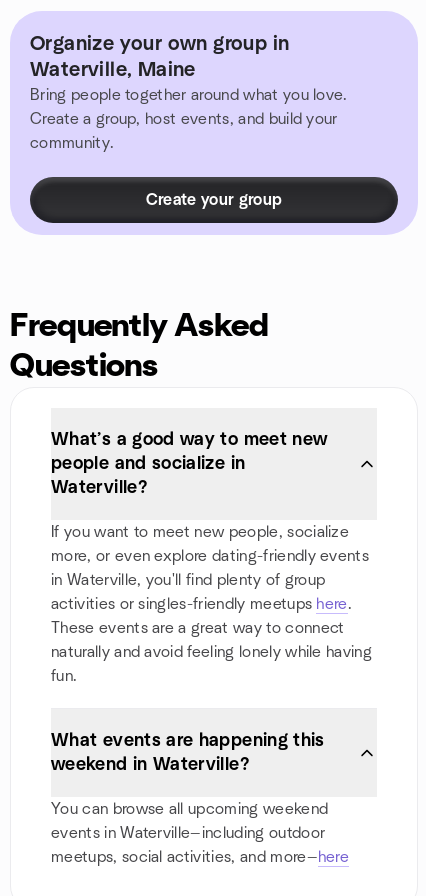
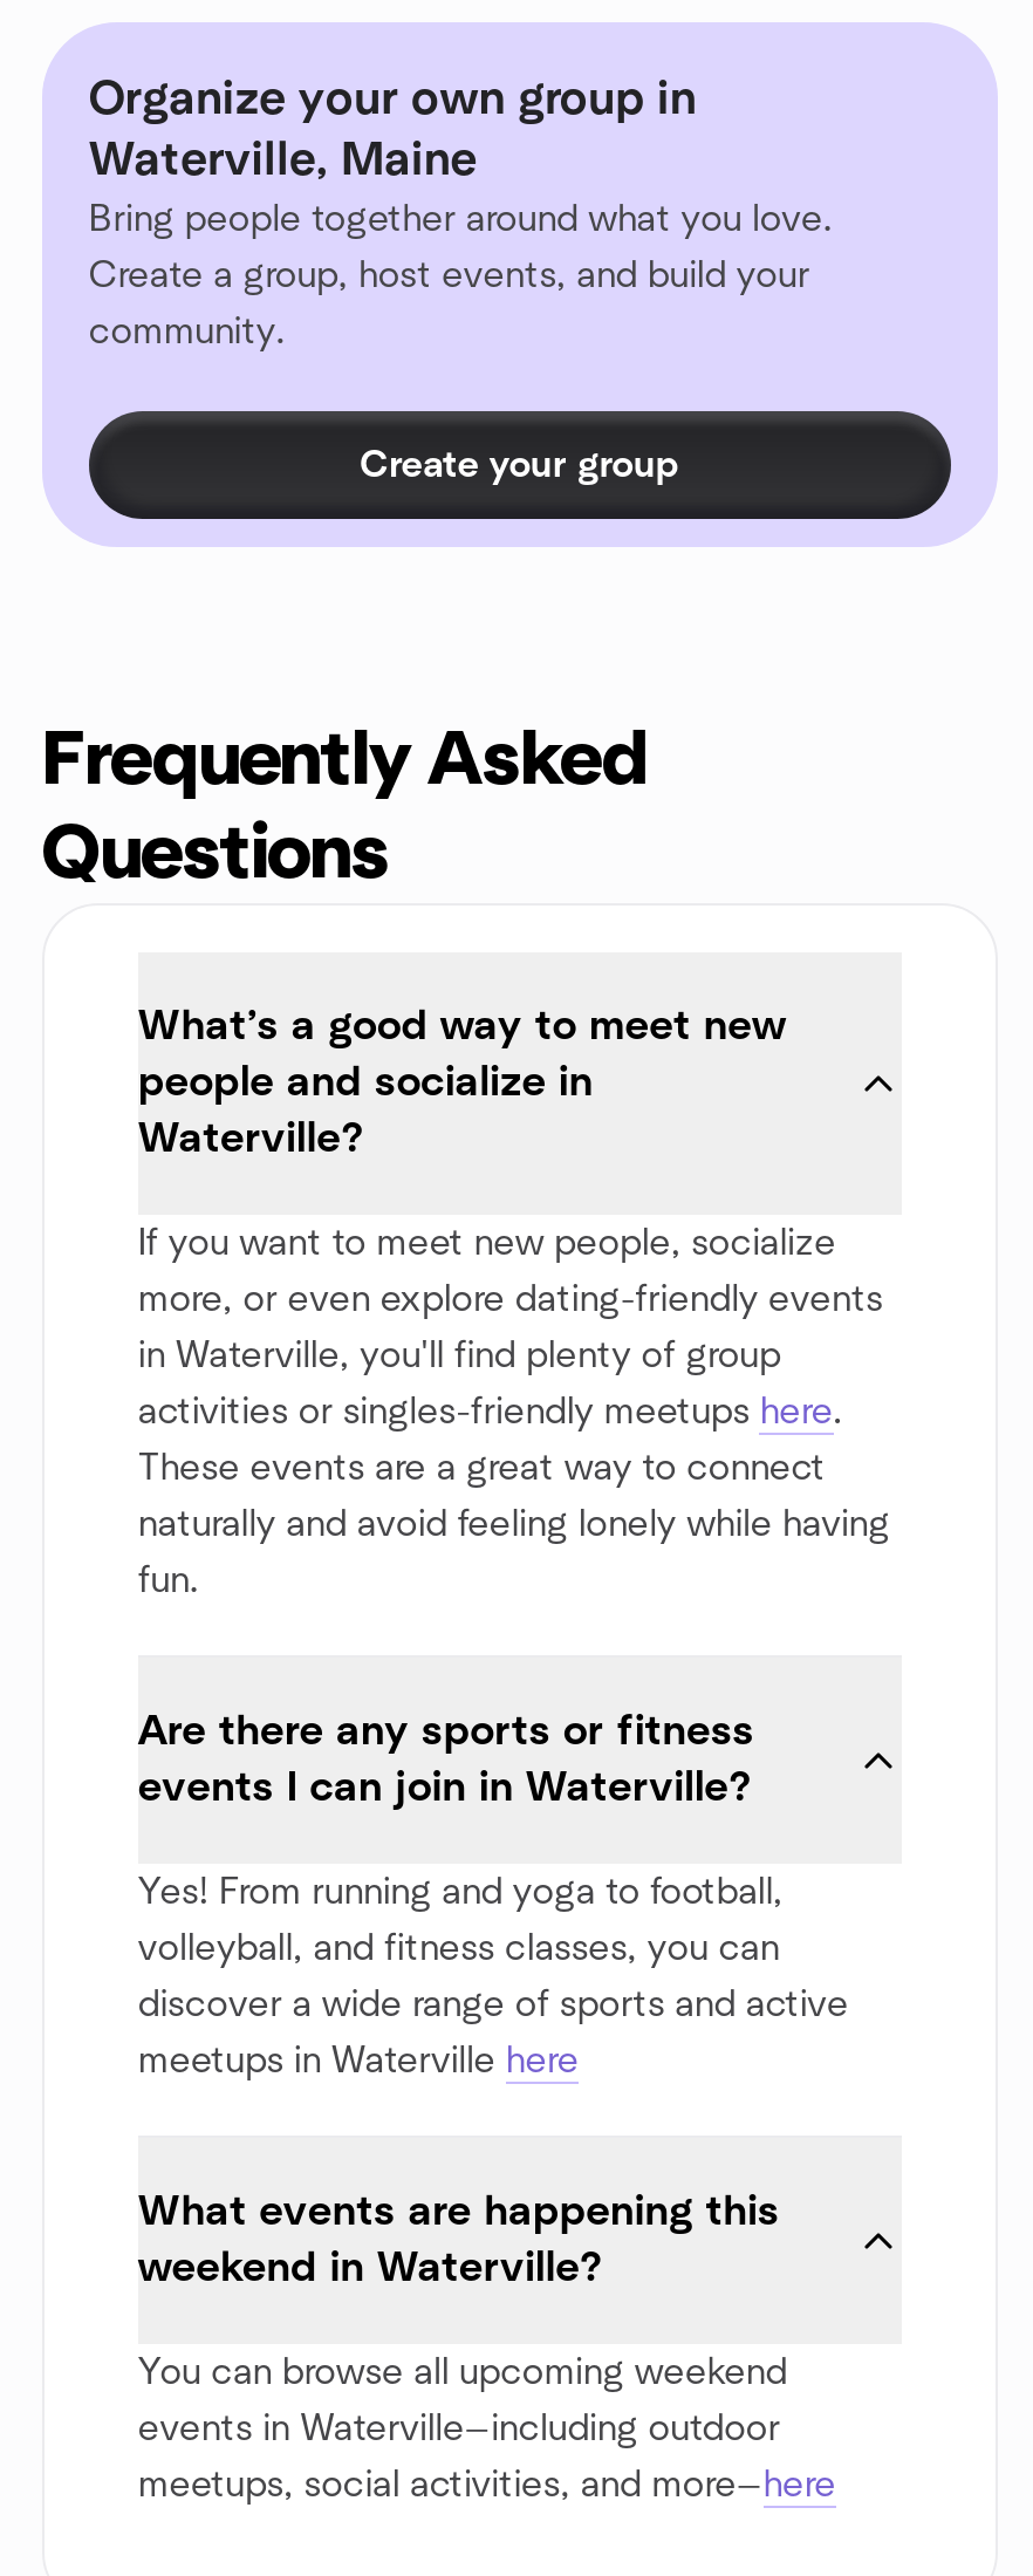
none -> [138,1711,849,2079] Are there any sports or fitness | events I can join in Waterville? | Yes! From running and yoga to football, | volleyball, and fitness classes, you can | discover a wide range of sports and active | meetups in Waterville here

